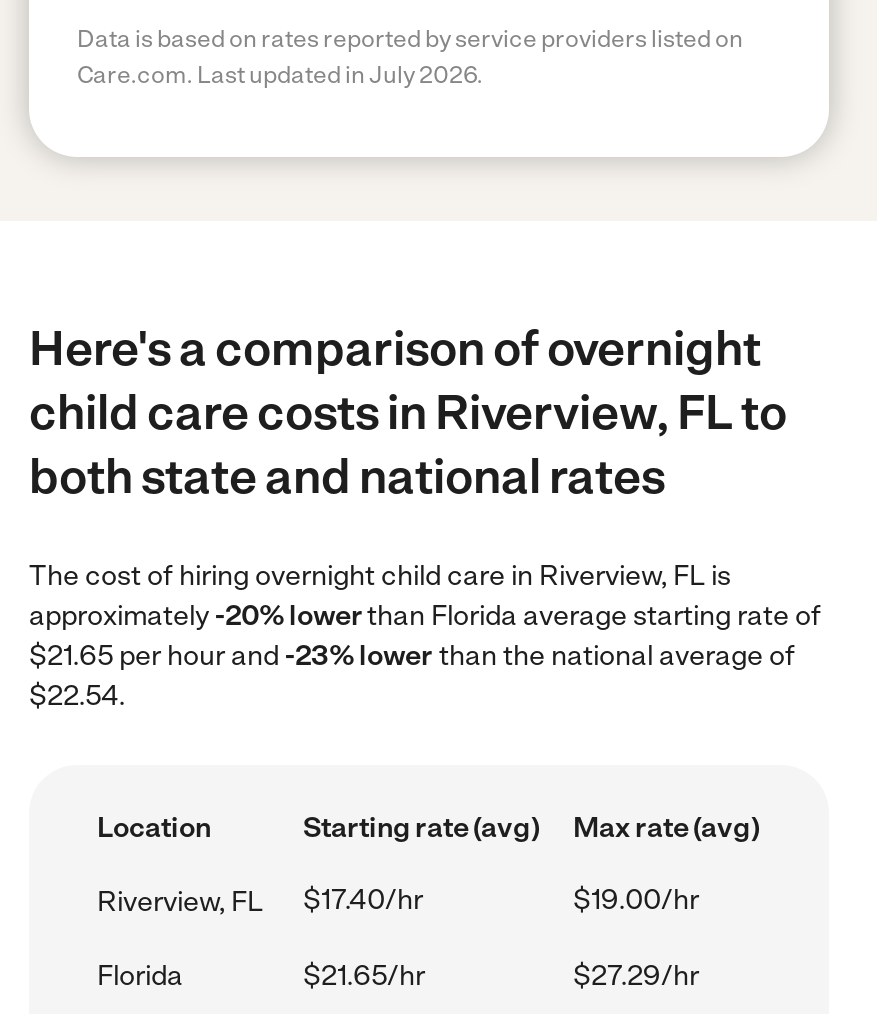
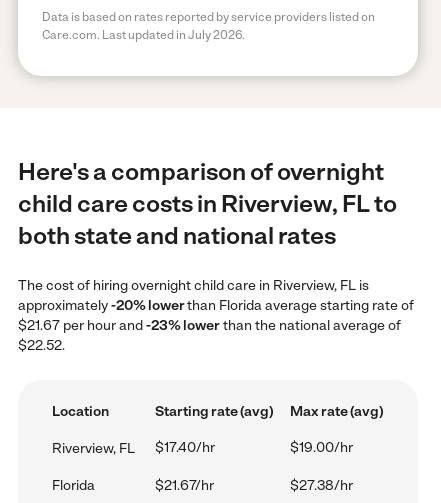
[29,639,795,673] $21.65 per hour and -23% lower than the national average of -> [18,317,401,334] $21.67 per hour and -23% lower than the national average of
[29,679,125,713] $22.54. -> [18,337,65,354] $22.52.
[303,959,699,993] $21.65/hr | $27.29/hr -> [155,477,353,494] $21.67/hr | $27.38/hr

